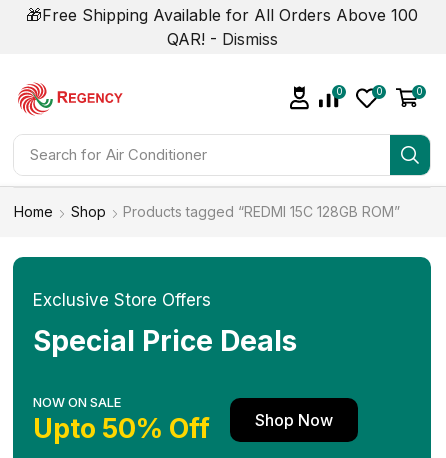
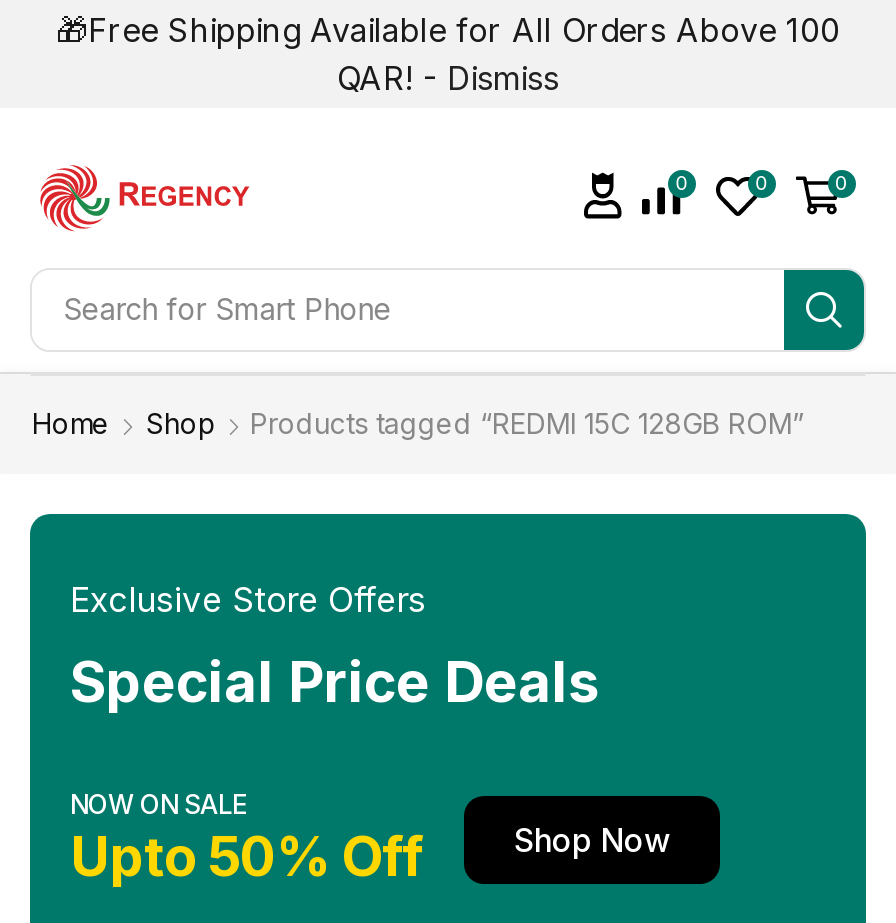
[30,145,101,163] Search for -> [64,291,392,327] Search for Smart Phone

